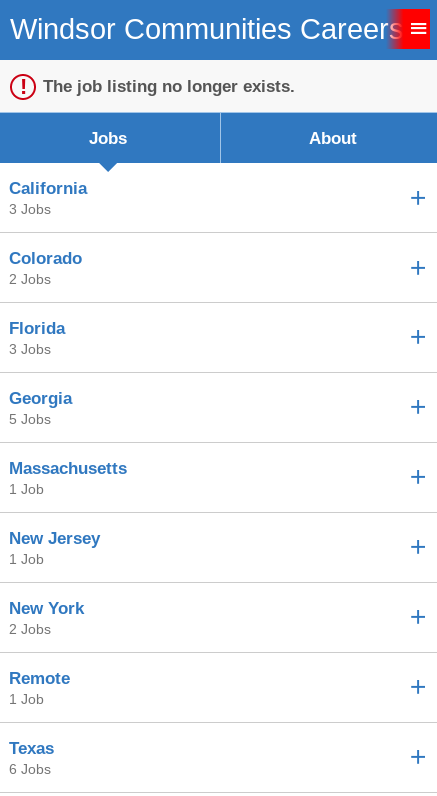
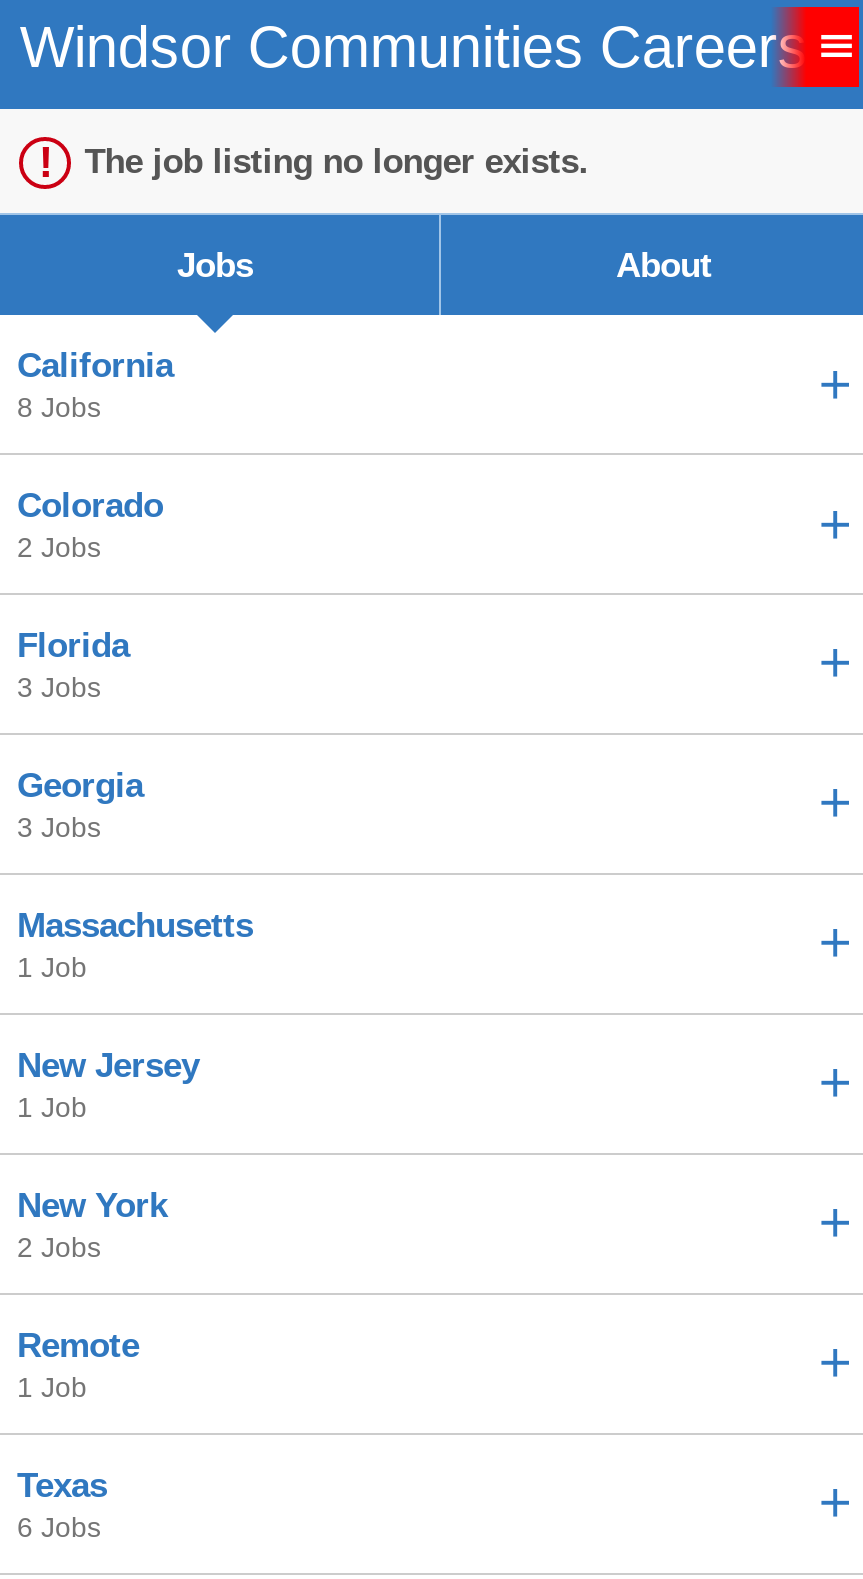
[9,201,51,217] 3 Jobs -> [17,392,101,424] 8 Jobs
[9,411,51,427] 5 Jobs -> [17,811,101,843] 3 Jobs

